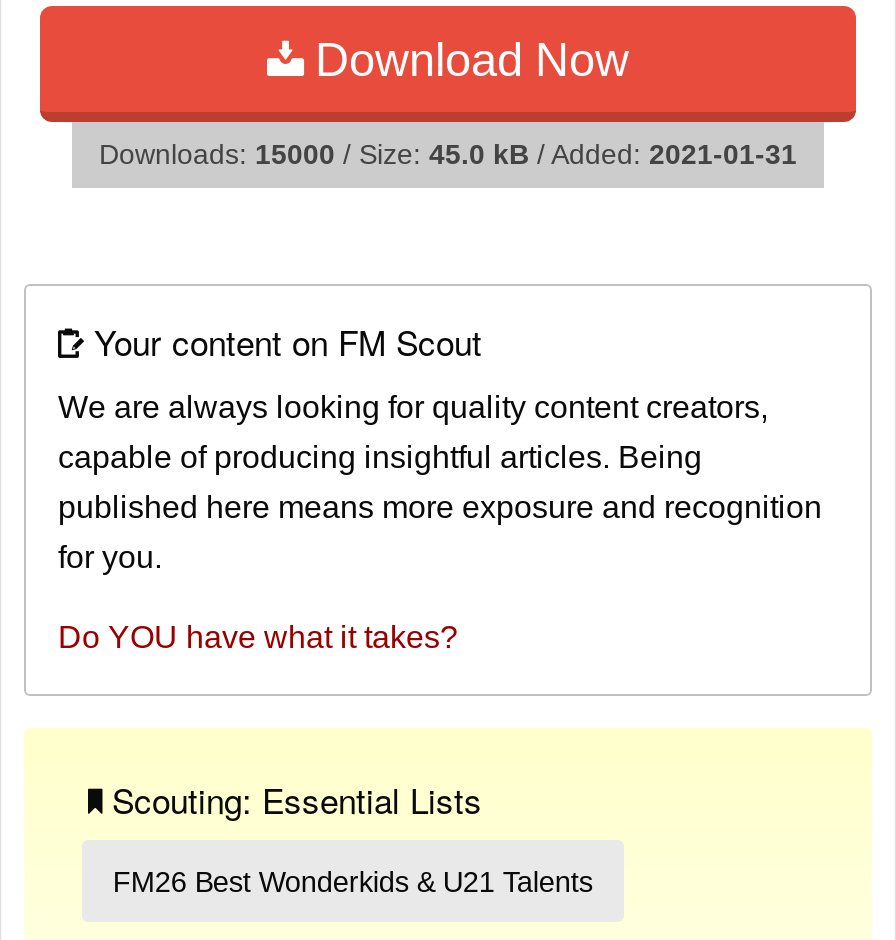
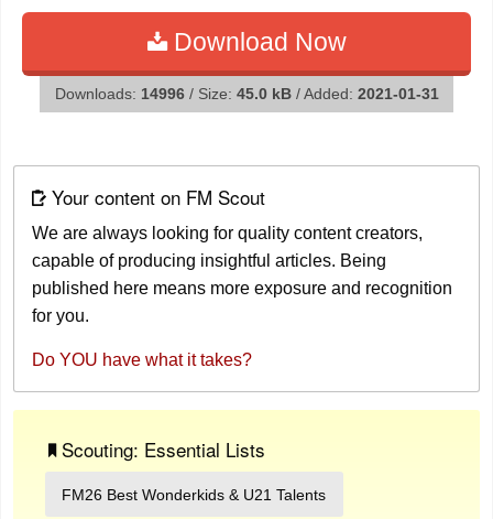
[99,139,797,171] Downloads: 15000 / Size: 45.0 kB / Added: 2021-01-31 -> [54,85,439,103] Downloads: 14996 / Size: 45.0 kB / Added: 2021-01-31

